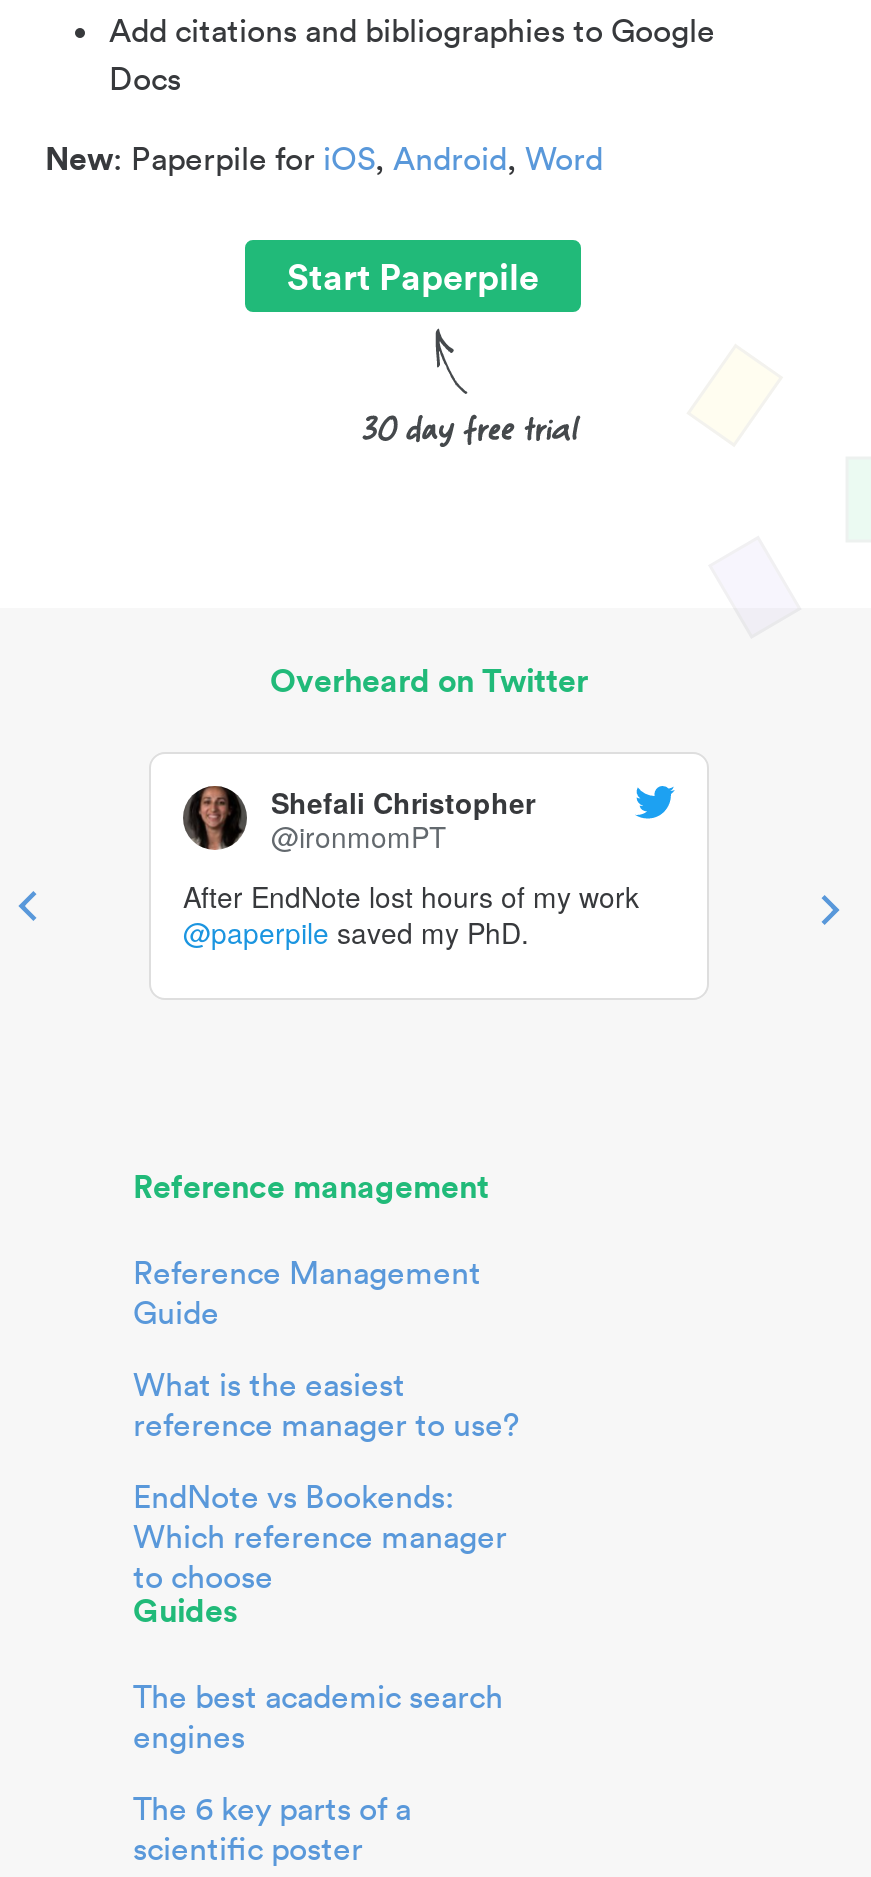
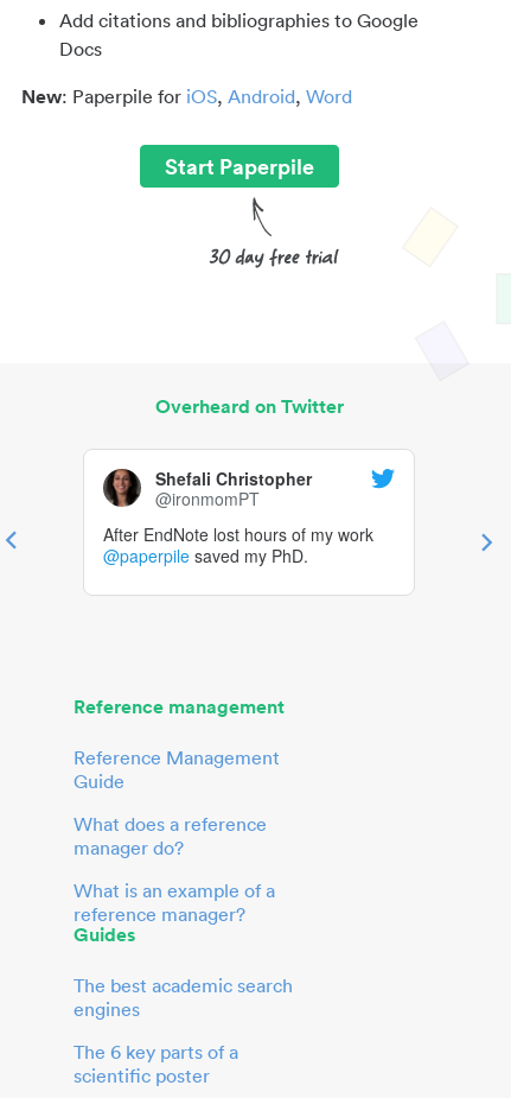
[133,1364,519,1444] What is the easiest | reference manager to use? -> [74,812,267,859] What does a reference | manager do?
[133,1476,507,1596] EndNote vs Bookends: | Which reference manager | to choose -> [74,878,275,926] What is an example of a | reference manager?

